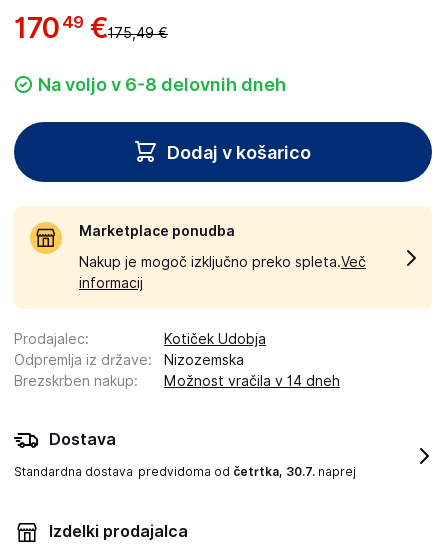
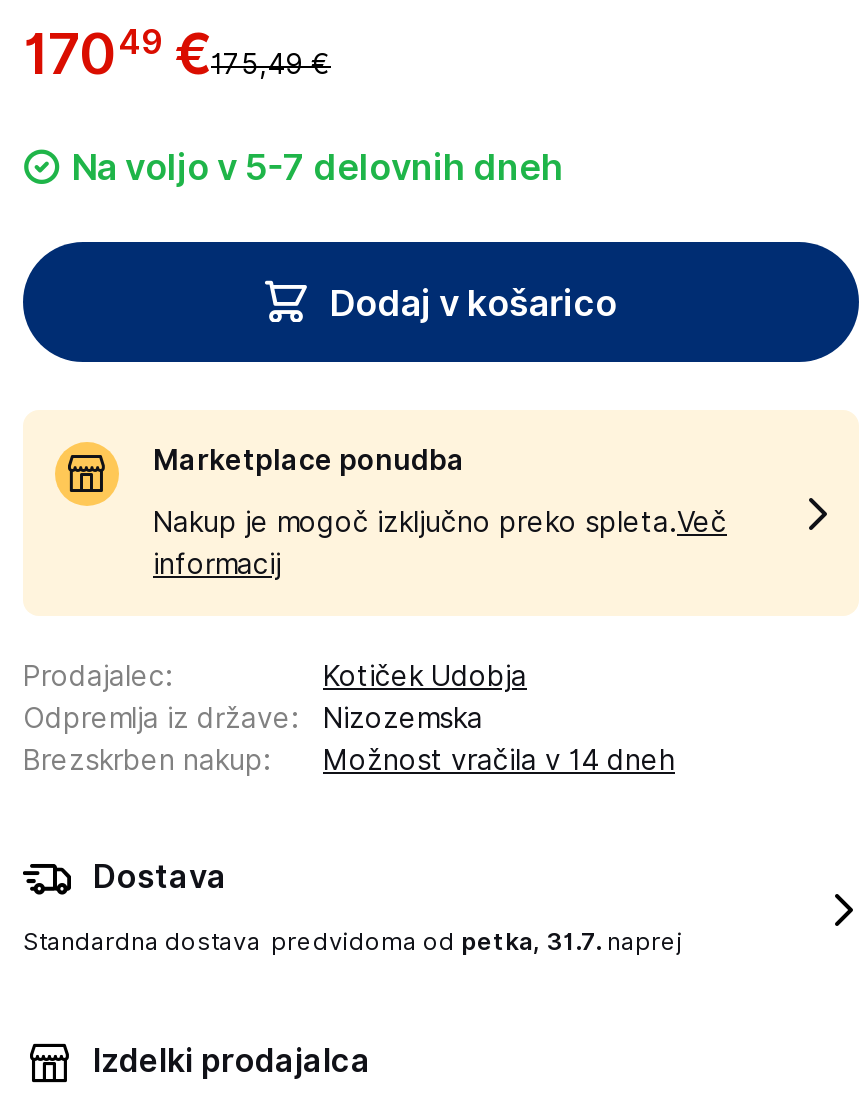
[38,74,286,95] Na voljo v 6-8 delovnih dneh -> [71,146,563,188] Na voljo v 5-7 delovnih dneh
[14,464,356,479] Standardna dostava predvidoma od četrtka, 30.7. naprej -> [23,926,683,956] Standardna dostava predvidoma od petka, 31.7. naprej

